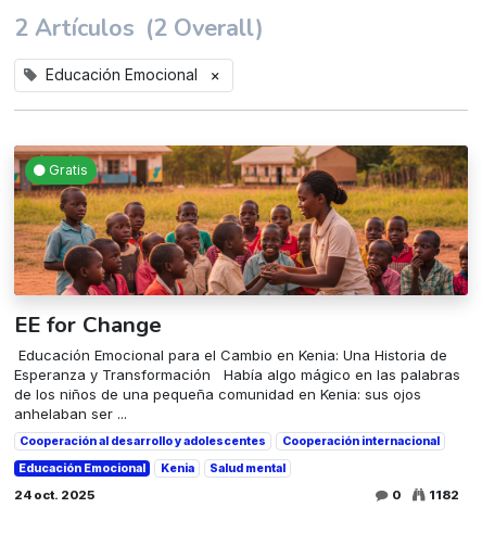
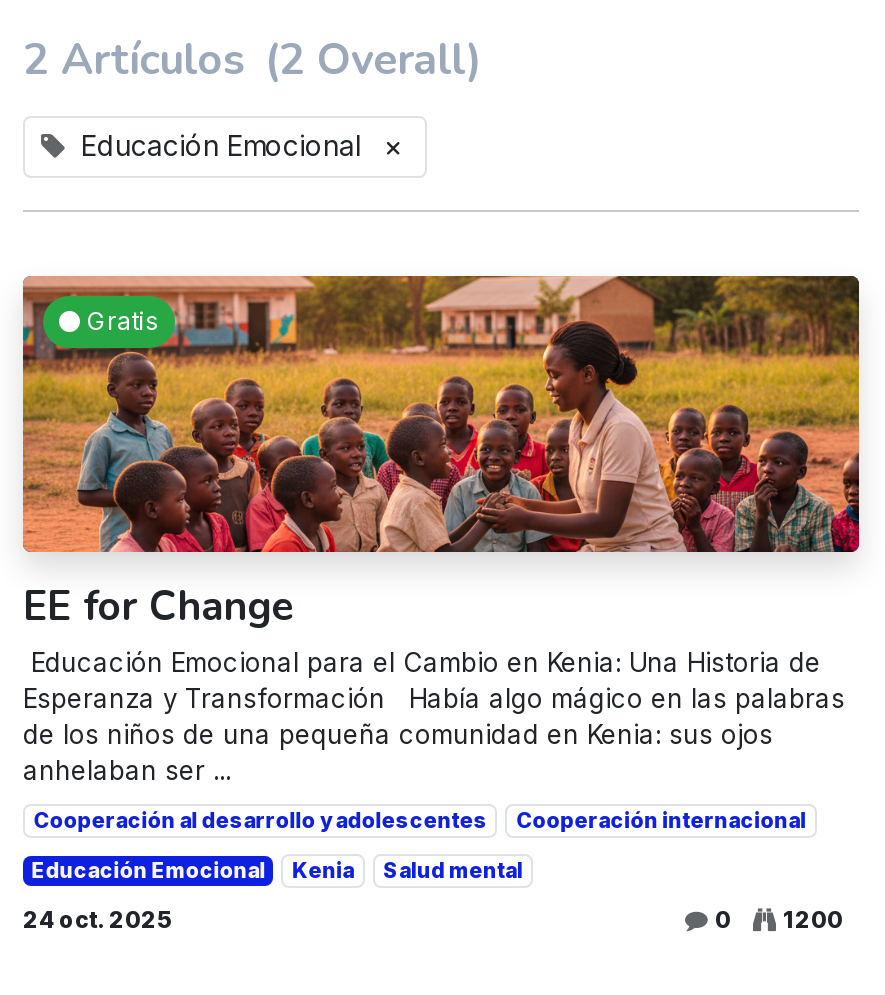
[392,488,459,503] 0 1182 -> [715,907,843,935] 0 1200

